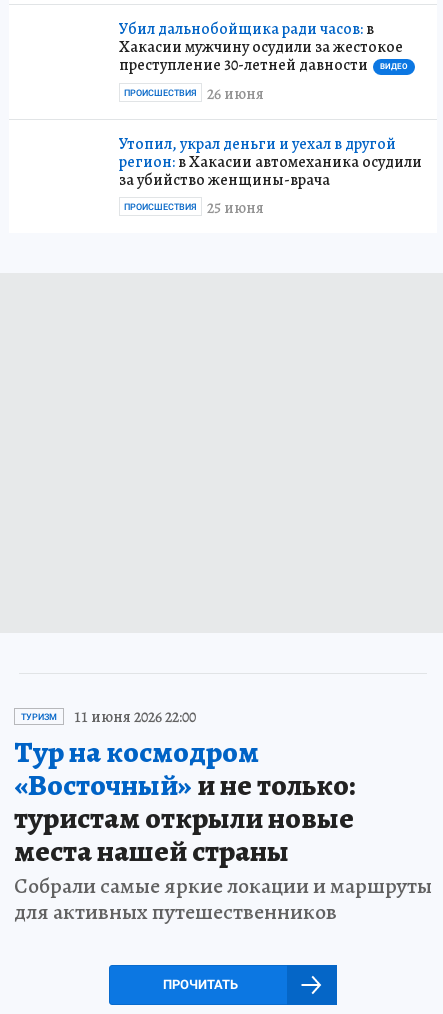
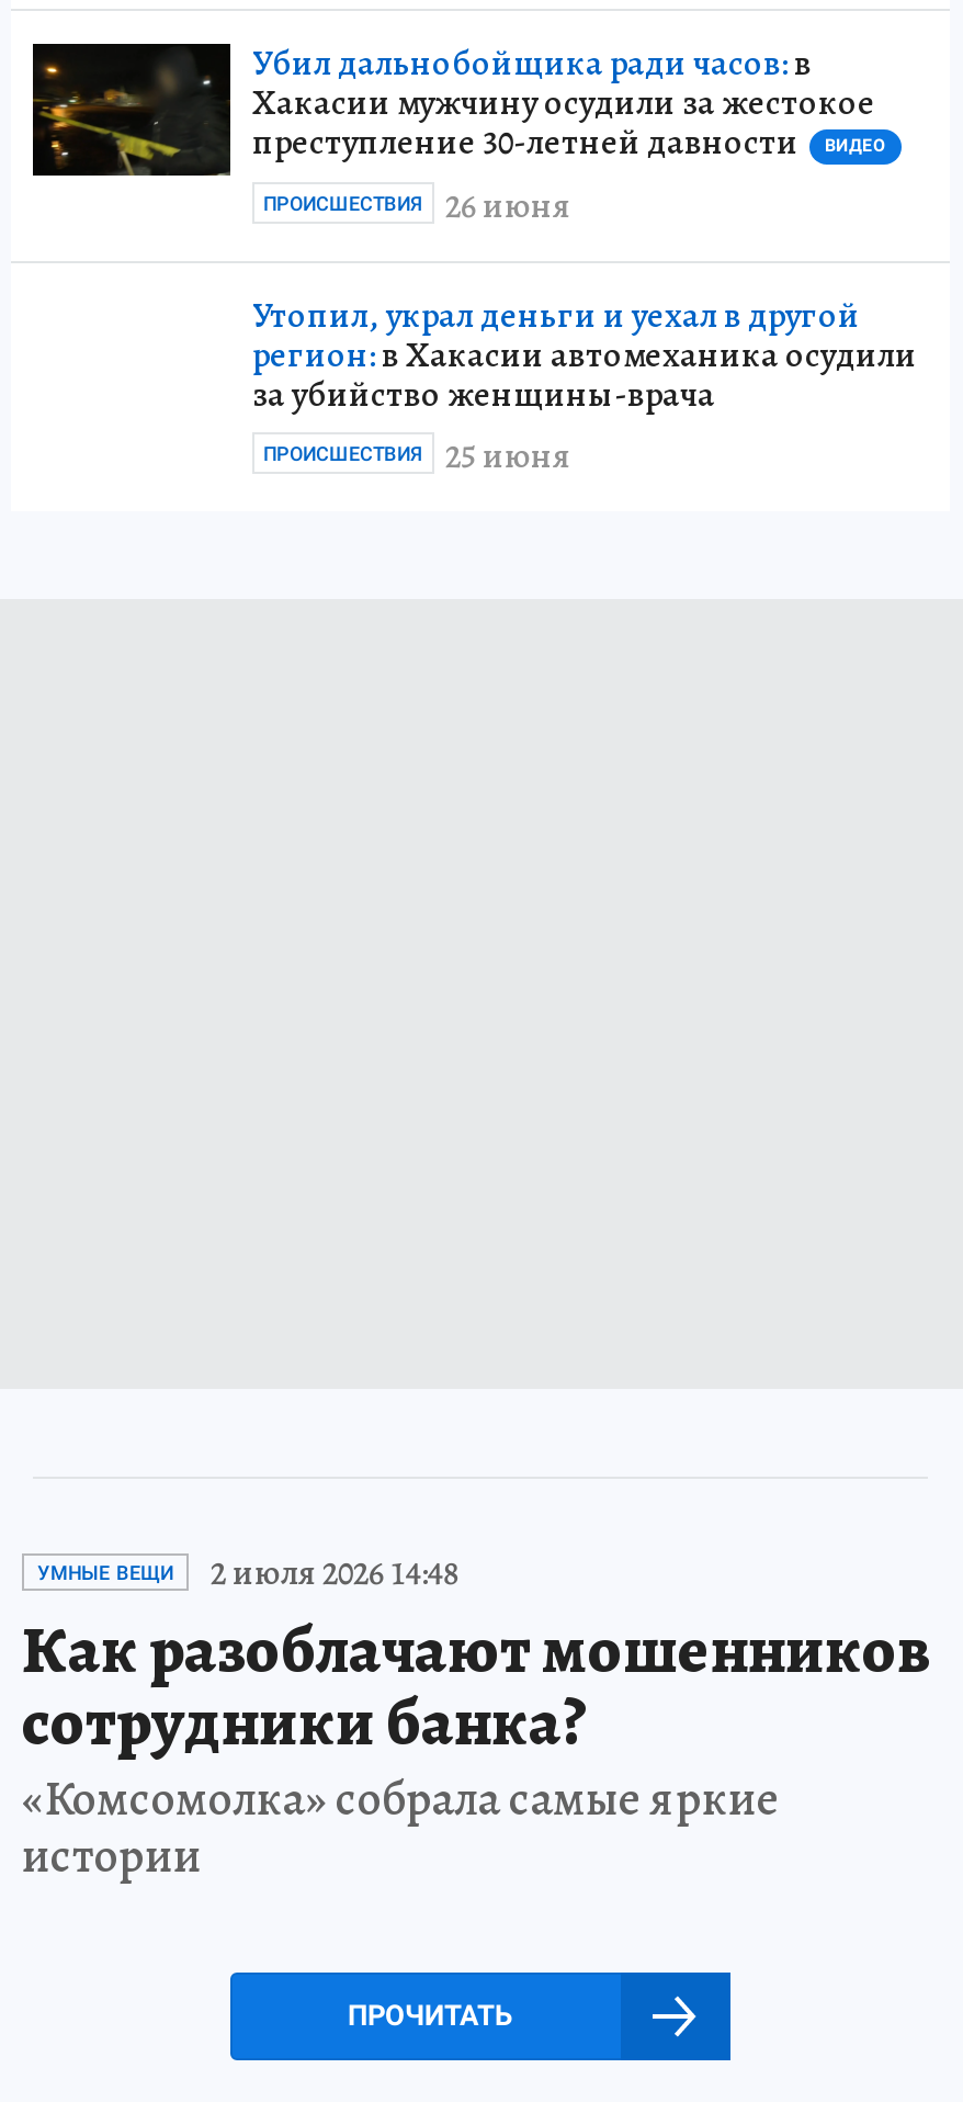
none -> [31,42,233,178] [image]
[14,706,432,927] ТУРИЗМ | 11 июня 2026 22:00 | Тур на космодром | «Восточный»и не только: | туристам открыли новые | места нашей страны | Собрали самые яркие локации и маршруты | для активных путешественников -> [22,1549,932,1889] УМНЫЕ ВЕЩИ | 2 июля 2026 14:48 | Как разоблачают мошенников | сотрудники банка? | «Комсомолка» собрала самые яркие | истории

